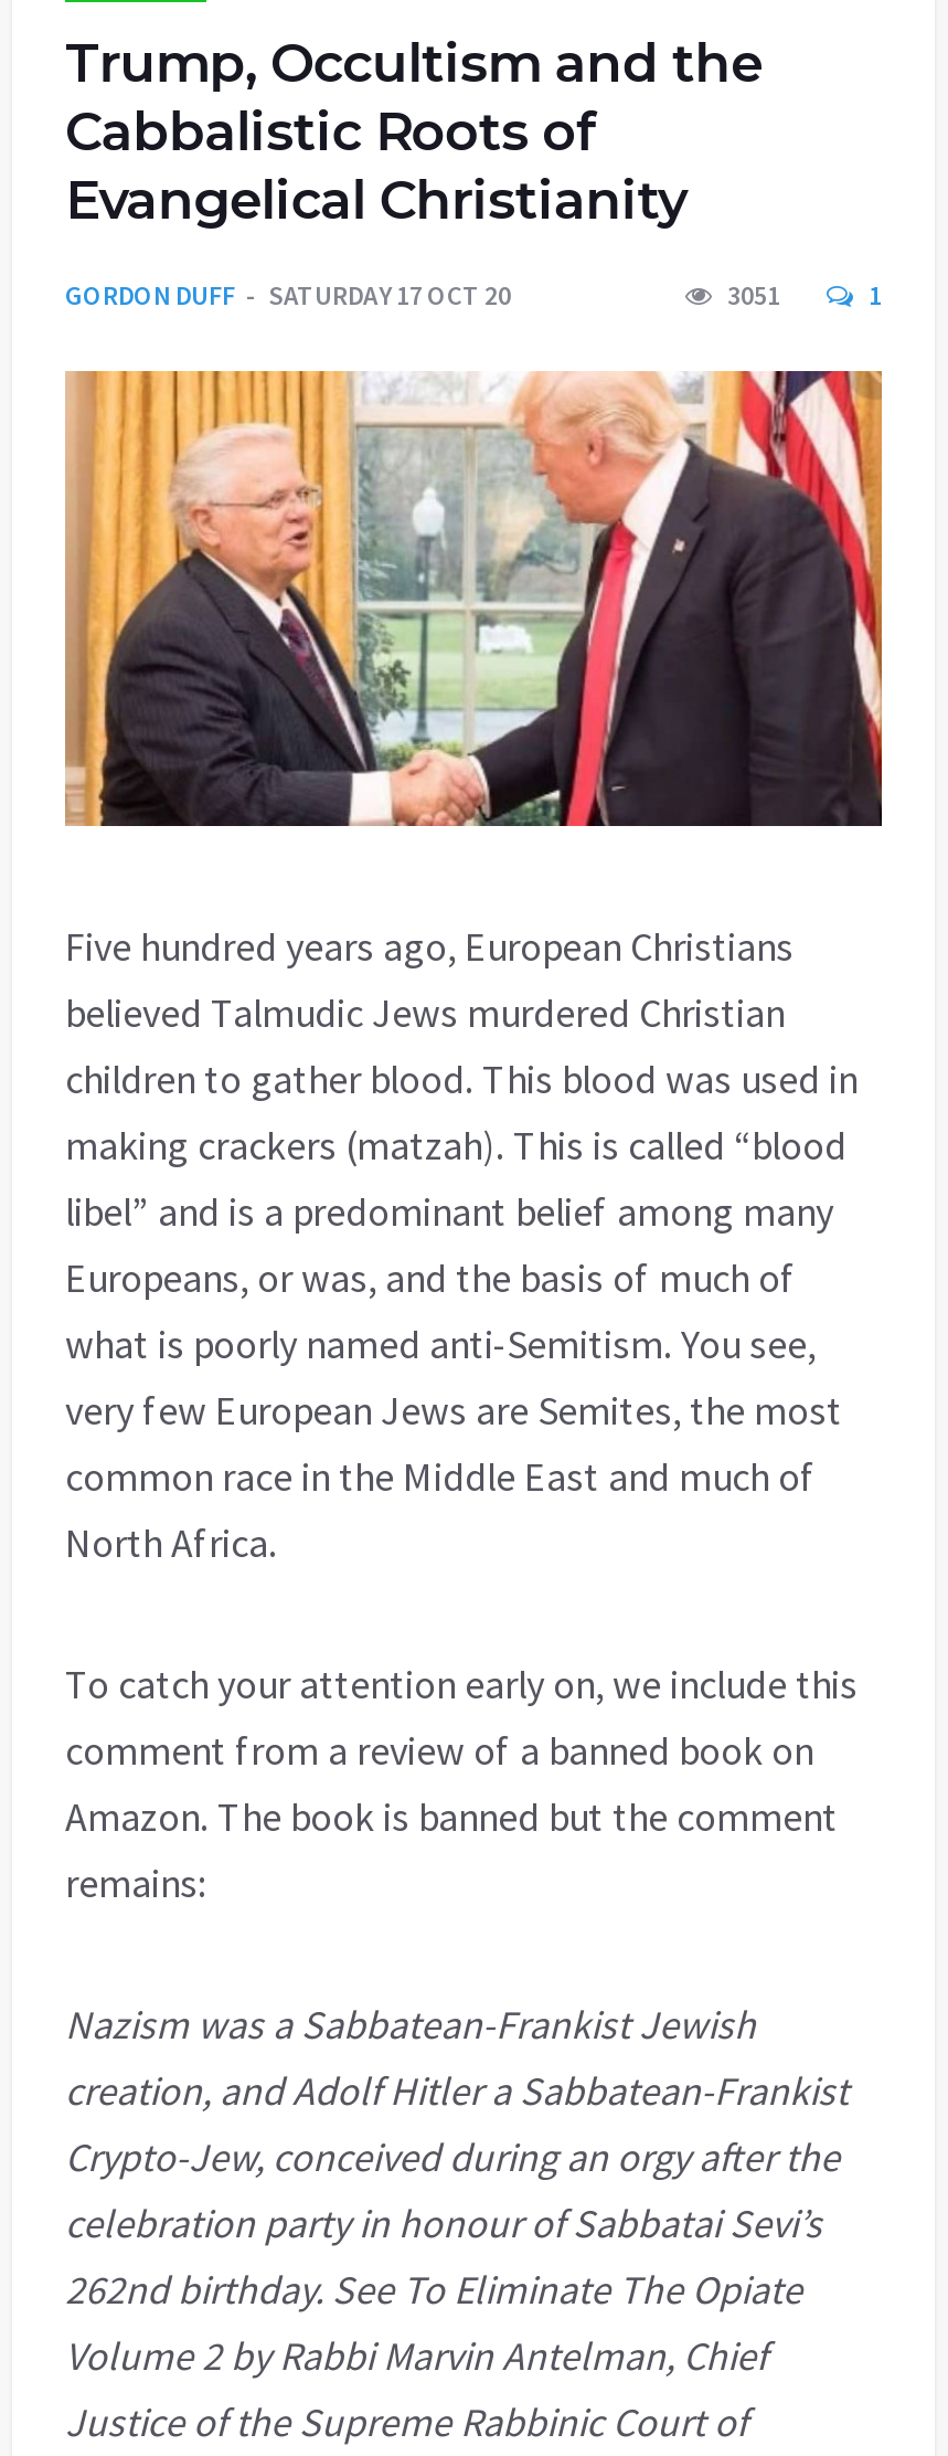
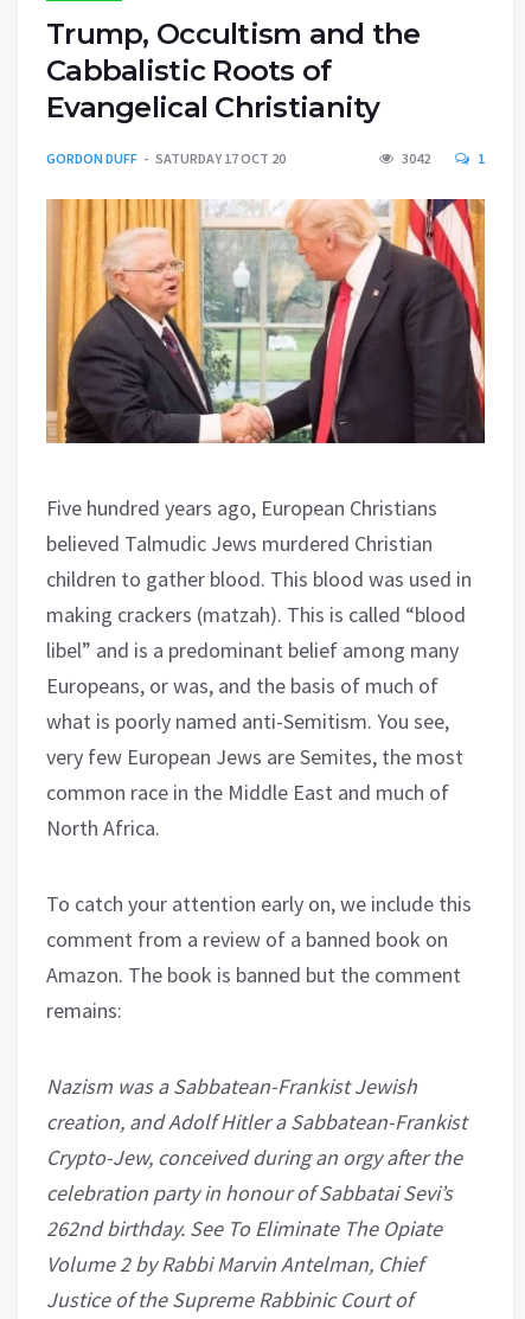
[727,278,780,311] 3051 -> [402,149,430,167] 3042

